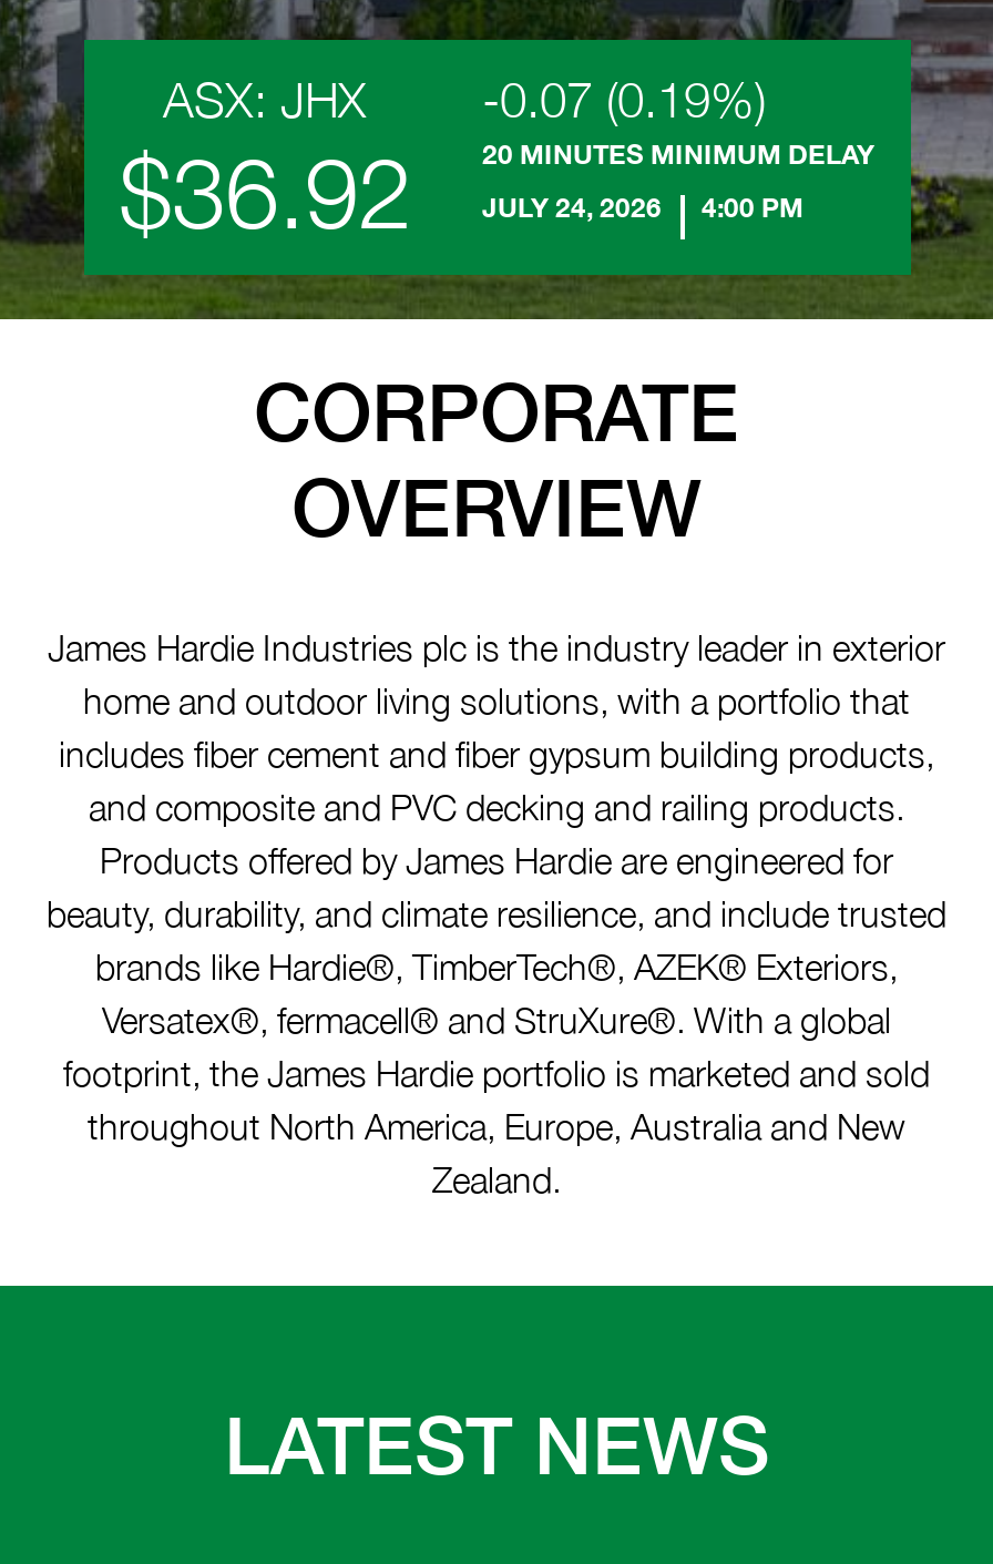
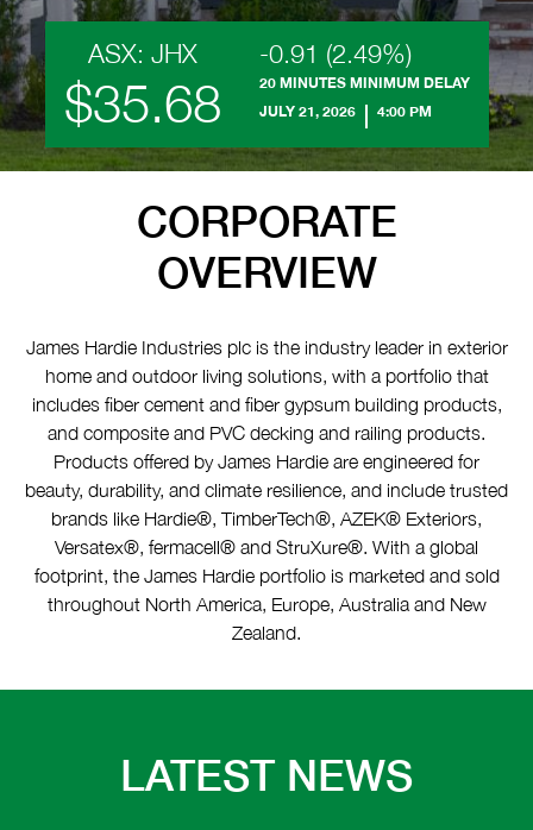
[163,70,766,128] ASX: JHX -0.07 (0.19%) -> [87,38,411,69] ASX: JHX -0.91 (2.49%)
[119,132,411,248] $36.92 -> [64,71,221,133] $35.68
[482,190,803,223] JULY 24, 2026 4:00 PM -> [259,102,431,120] JULY 21, 2026 4:00 PM

